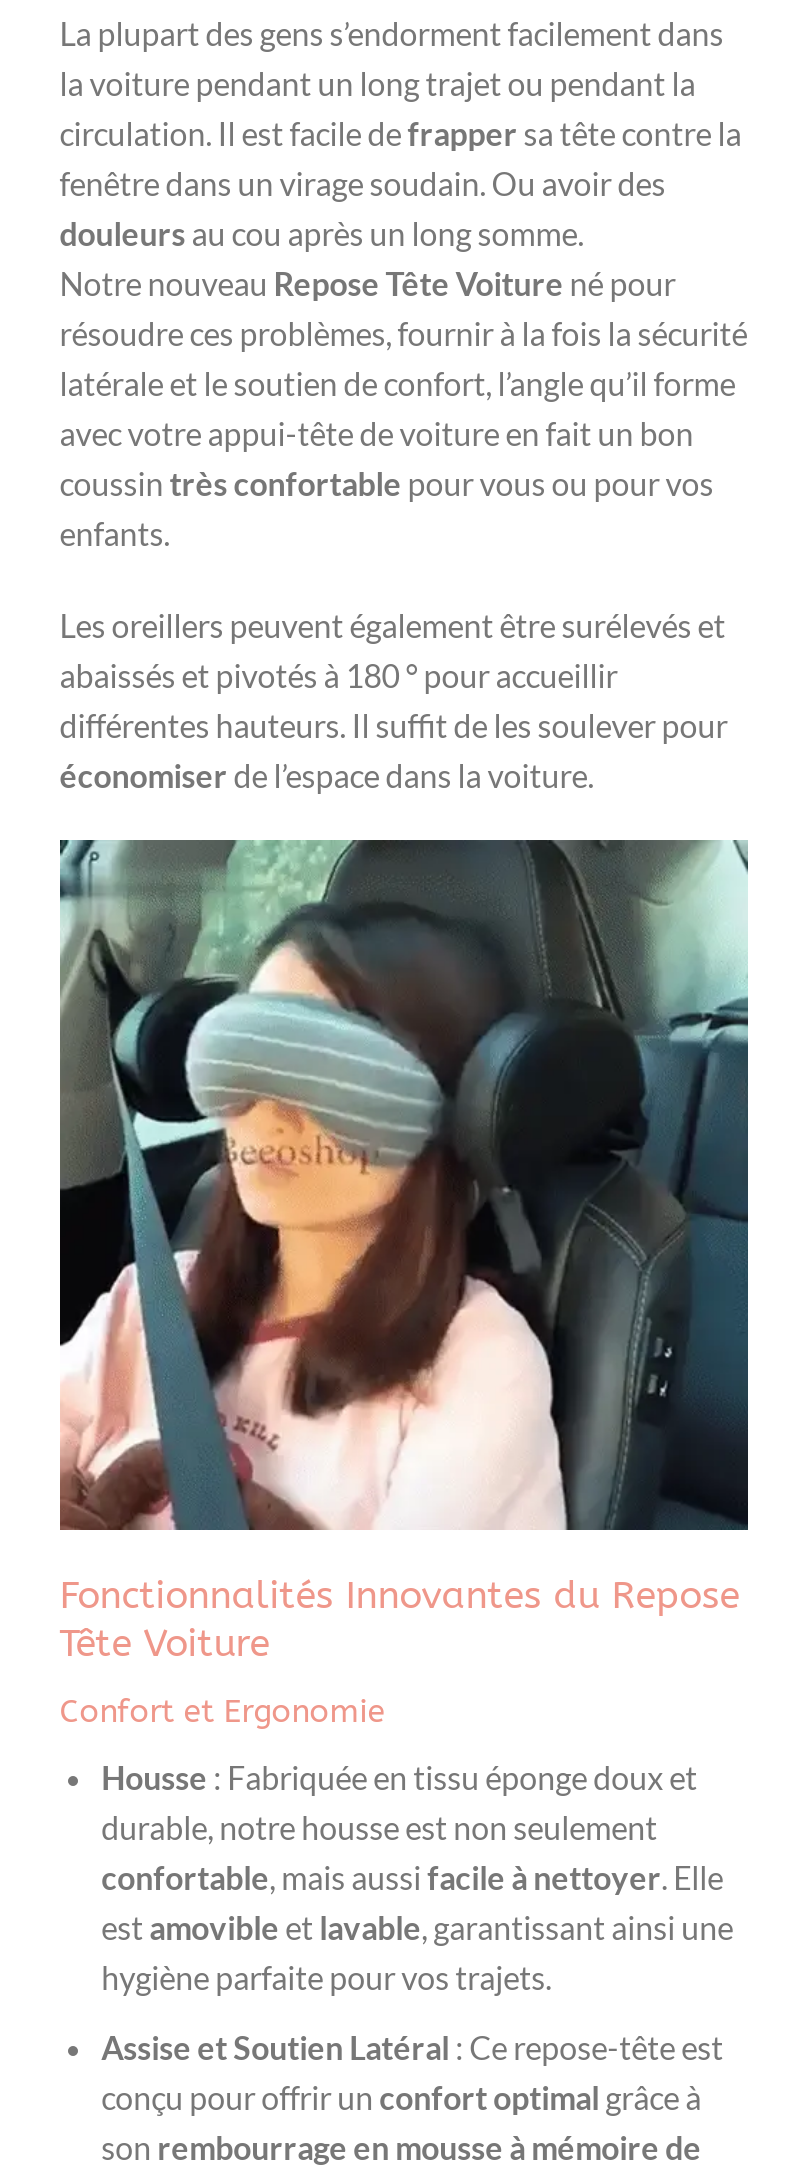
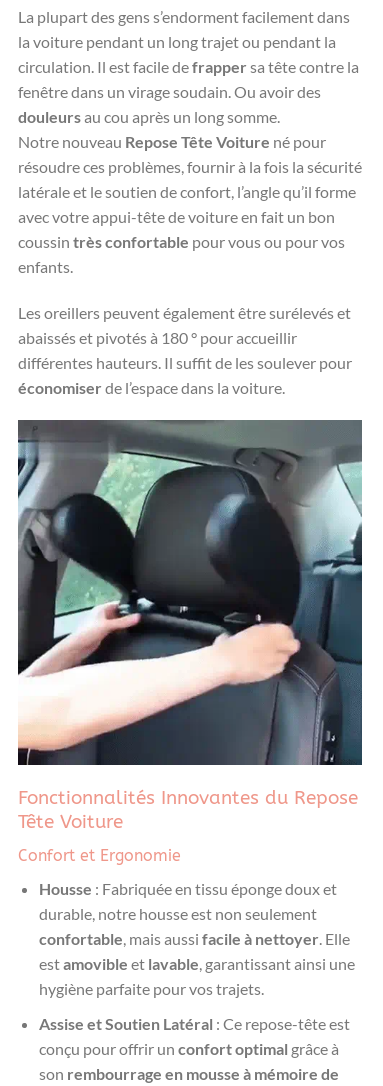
[58,840,748,1532] [image] -> [17,419,363,766] [image]

